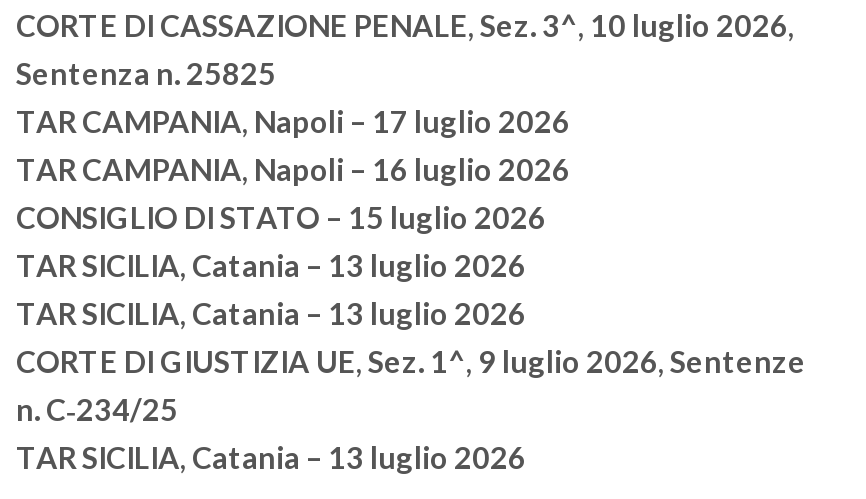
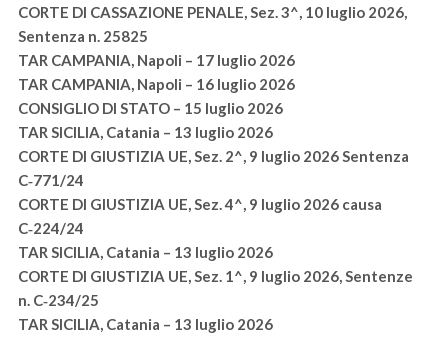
none -> [18,147,409,237] CORTE DI GIUSTIZIA UE, Sez. 2^, 9 luglio 2026 Sentenza | C‑771/24 | CORTE DI GIUSTIZIA UE, Sez. 4^, 9 luglio 2026 causa | C‑224/24

